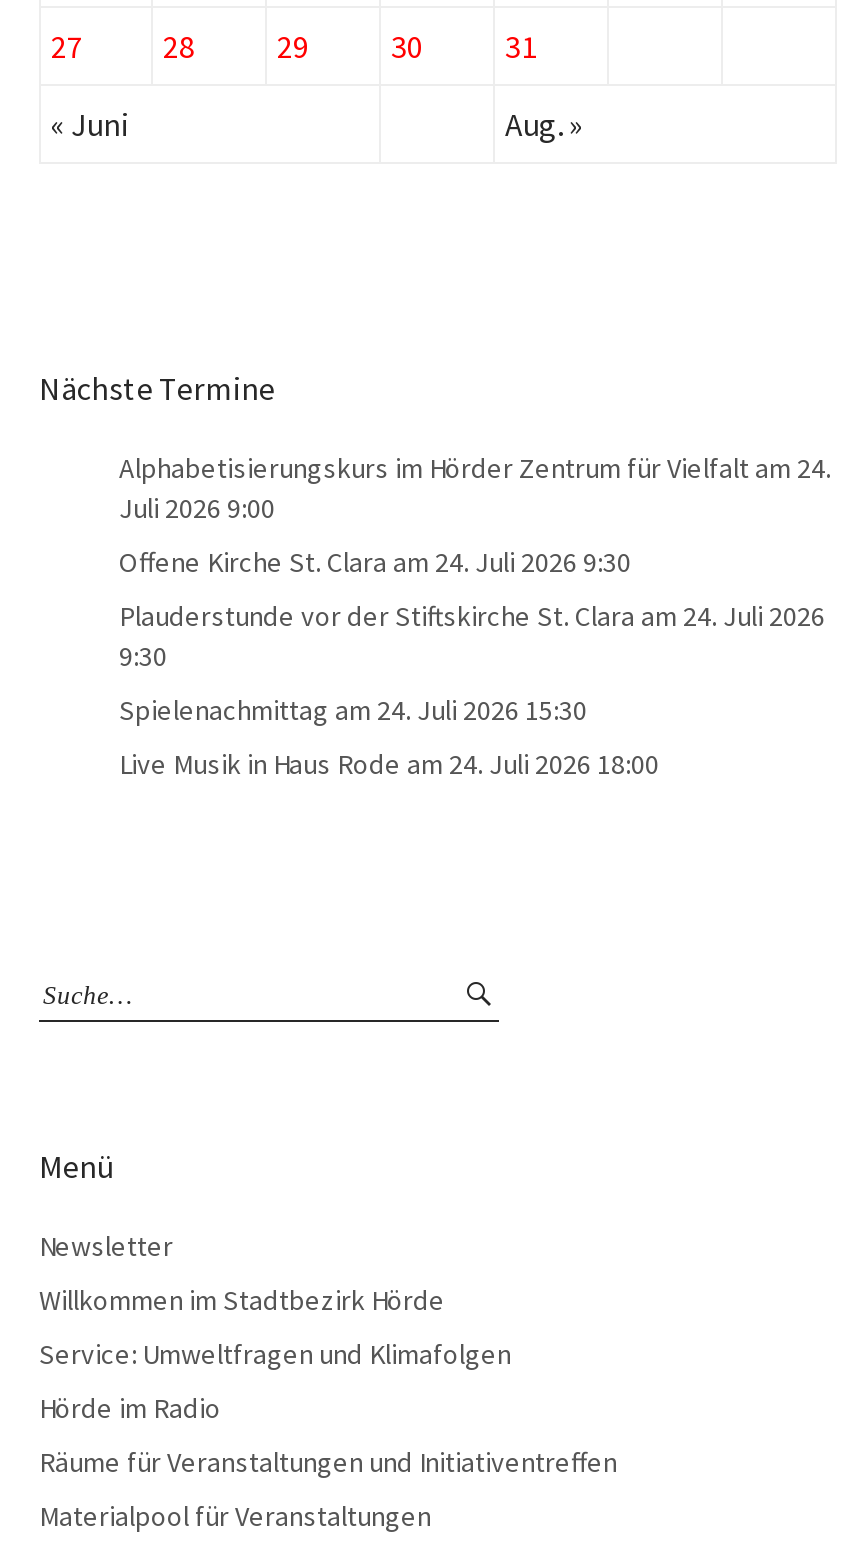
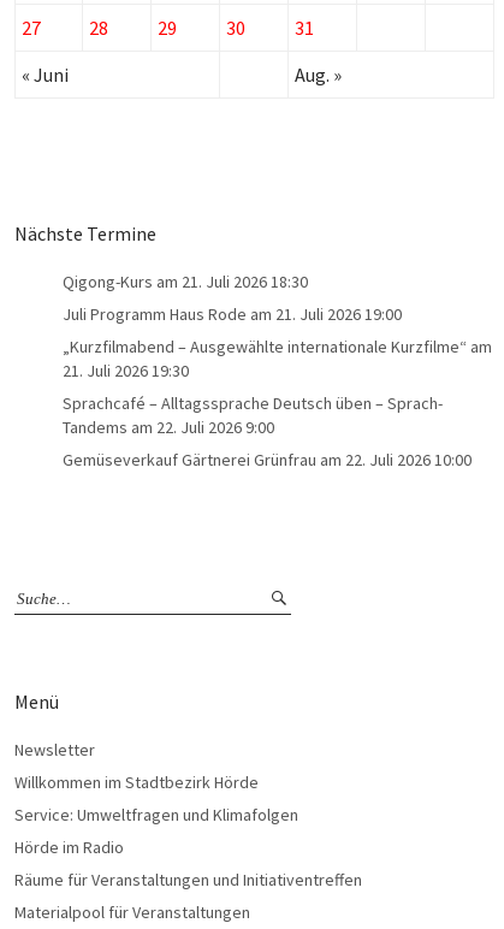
[119,450,831,526] Alphabetisierungskurs im Hörder Zentrum für Vielfalt am 24. | Juli 2026 9:00 -> [63,271,308,293] Qigong-Kurs am 21. Juli 2026 18:30
[119,544,631,580] Offene Kirche St. Clara am 24. Juli 2026 9:30 -> [63,303,402,325] Juli Programm Haus Rode am 21. Juli 2026 19:00
[119,598,825,674] Plauderstunde vor der Stiftskirche St. Clara am 24. Juli 2026 | 9:30 -> [63,336,492,382] „Kurzfilmabend – Ausgewählte internationale Kurzfilme“am | 21. Juli 2026 19:30
[119,692,587,728] Spielenachmittag am 24. Juli 2026 15:30 -> [63,392,443,438] Sprachcafé – Alltagssprache Deutsch üben – Sprach- | Tandems am 22. Juli 2026 9:00
[119,746,659,782] Live Musik in Haus Rode am 24. Juli 2026 18:00 -> [63,449,472,471] Gemüseverkauf Gärtnerei Grünfrau am 22. Juli 2026 10:00

